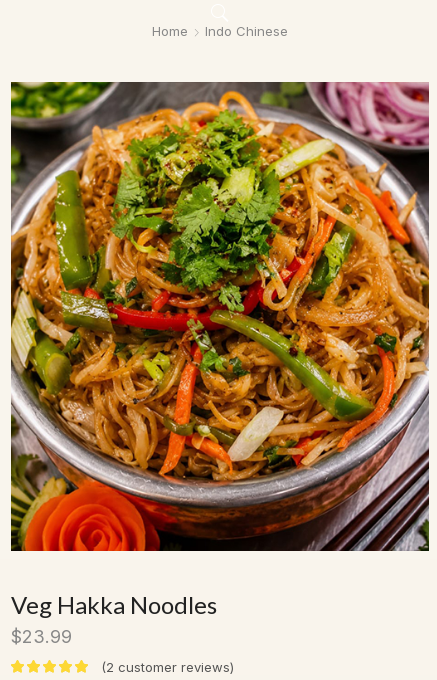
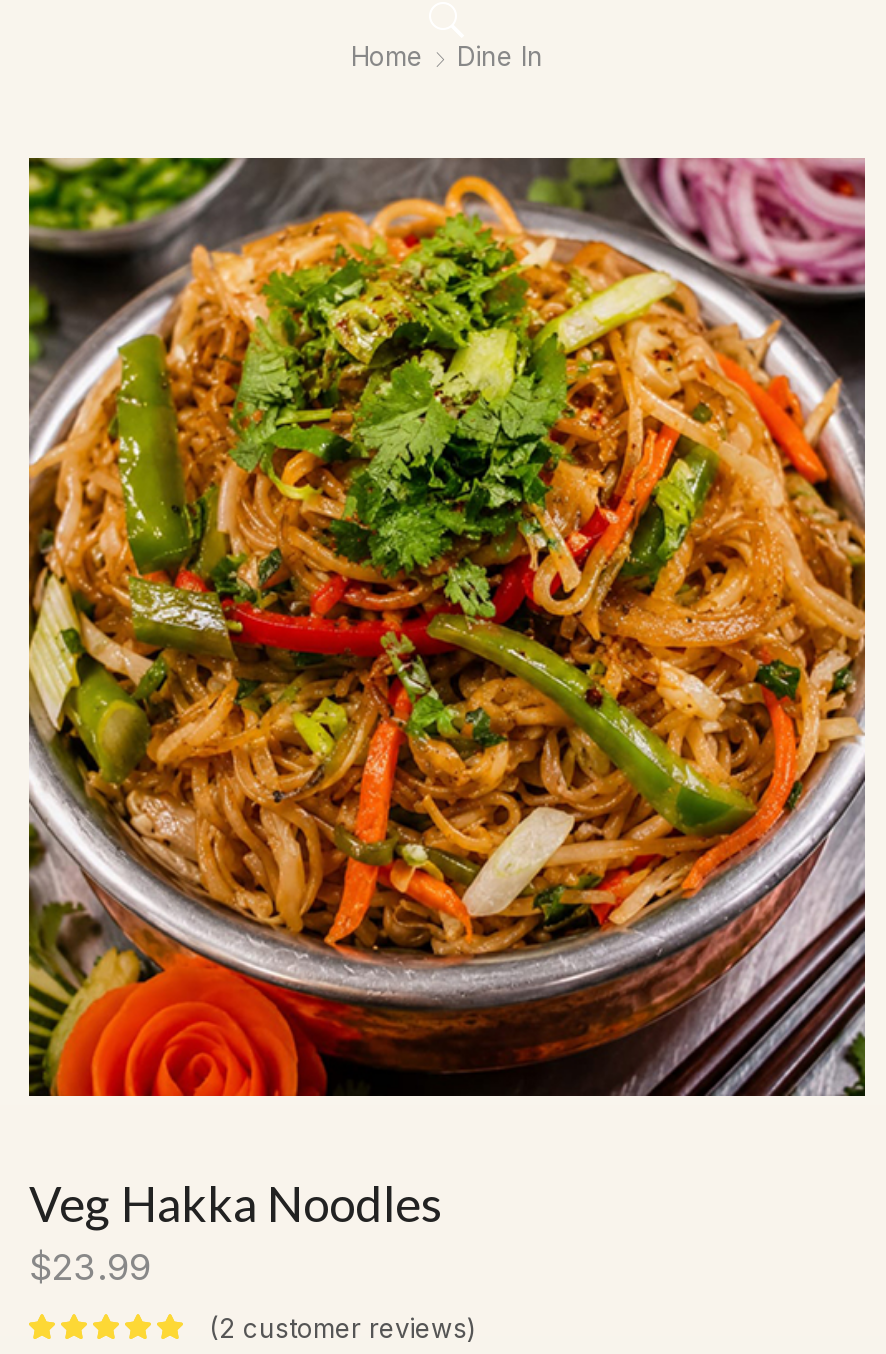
[205,23,288,39] Indo Chinese -> [457,40,543,72] Dine In

